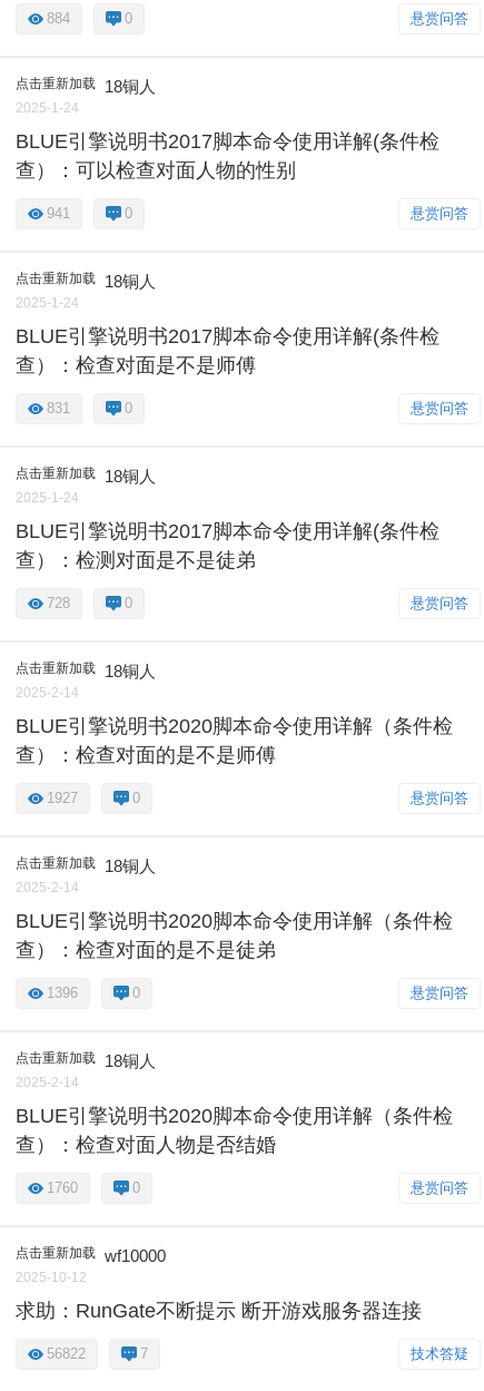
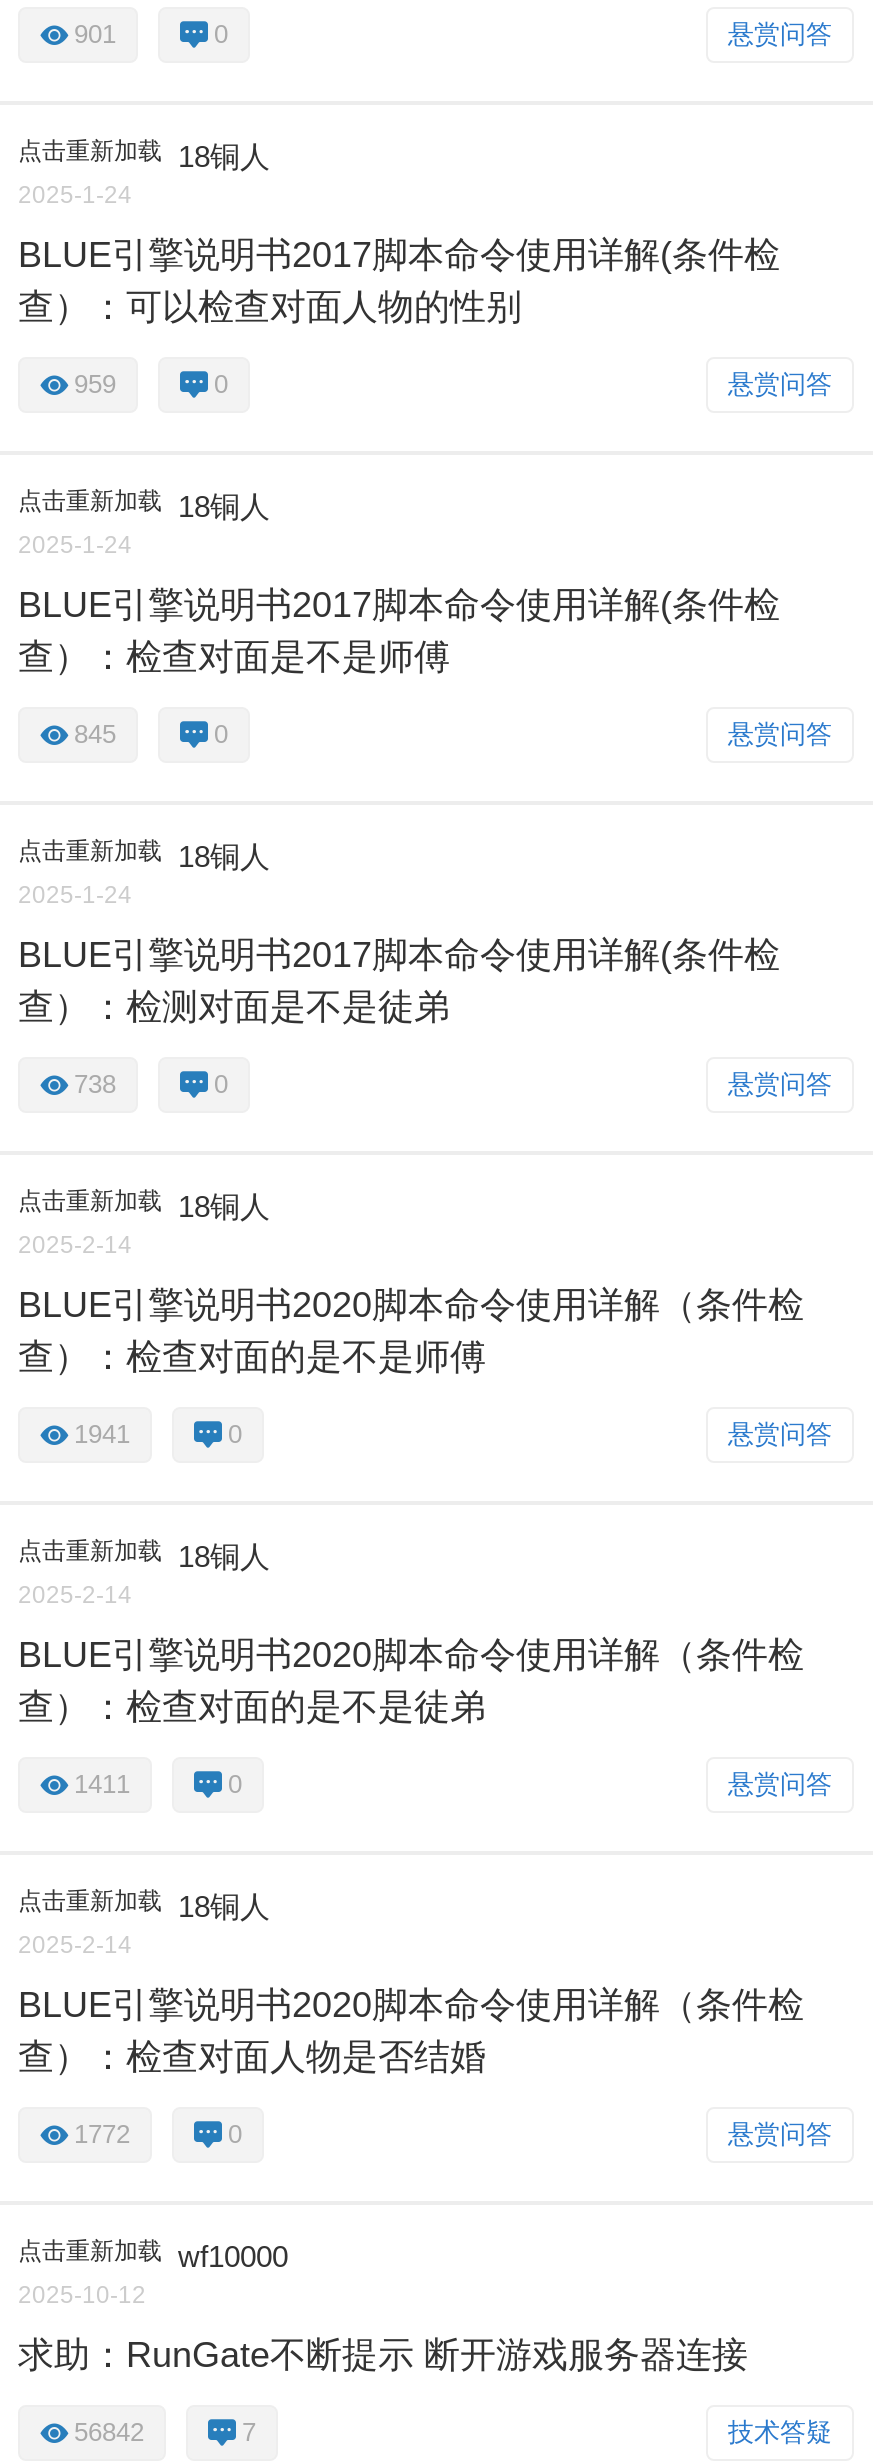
[47,10,70,27] 884 -> [74,19,116,49] 901
[47,205,70,222] 941 -> [74,369,116,399] 959
[47,400,70,417] 831 -> [74,719,116,749] 845
[47,595,70,611] 728 -> [74,1069,116,1099] 738
[47,790,78,806] 1927 -> [74,1419,130,1449] 1941
[47,985,78,1001] 1396 -> [74,1769,130,1799] 1411
[47,1179,78,1196] 1760 -> [74,2119,130,2149] 1772
[47,1345,86,1362] 56822 -> [74,2417,144,2447] 56842

